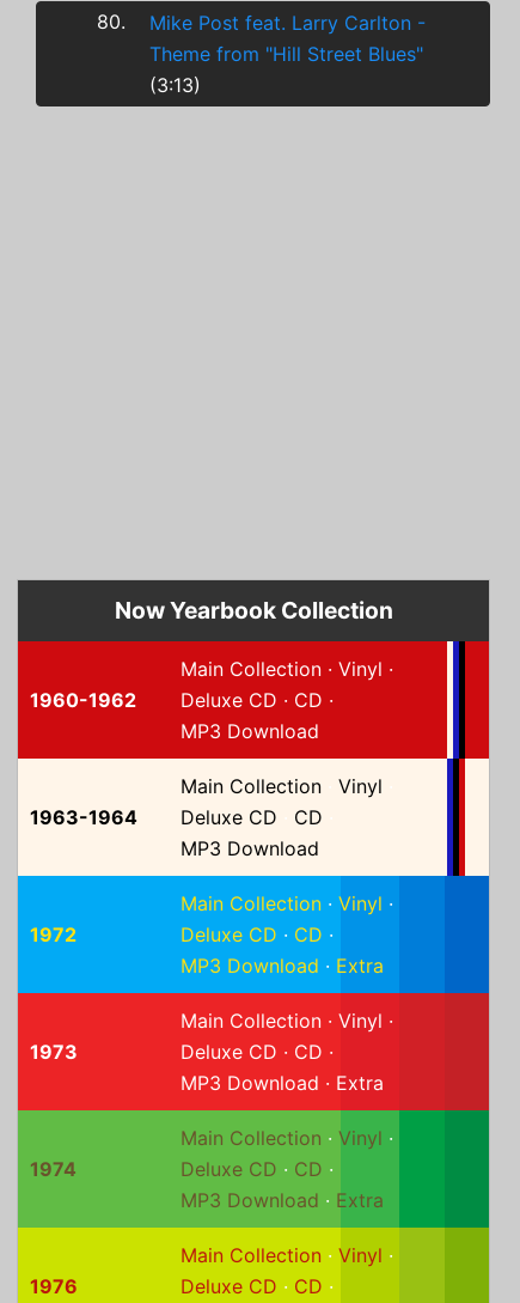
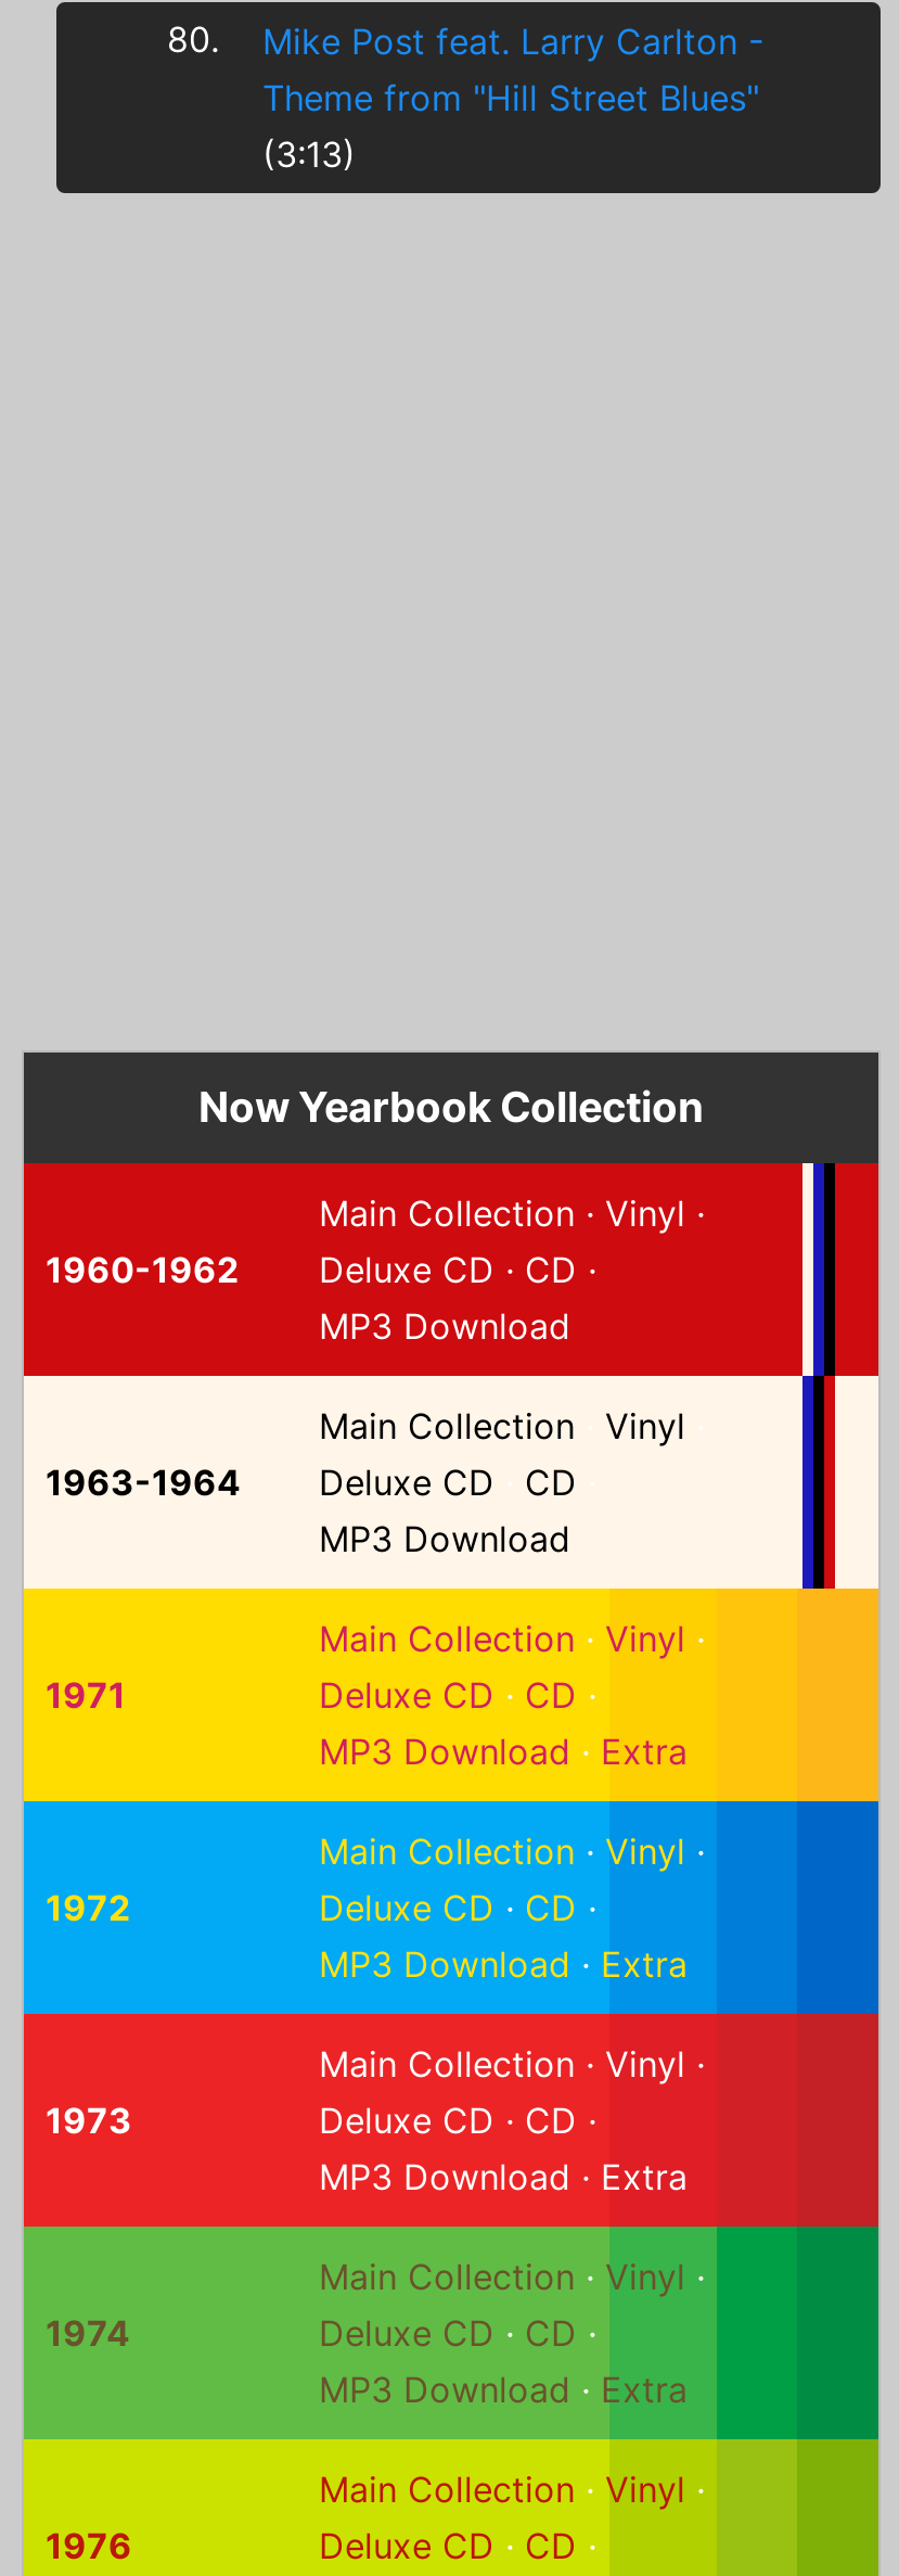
none -> [22,1586,881,1803] [image] | 1971
none -> [319,1617,705,1773] Main Collection · Vinyl · | Deluxe CD · CD · | MP3 Download · Extra

